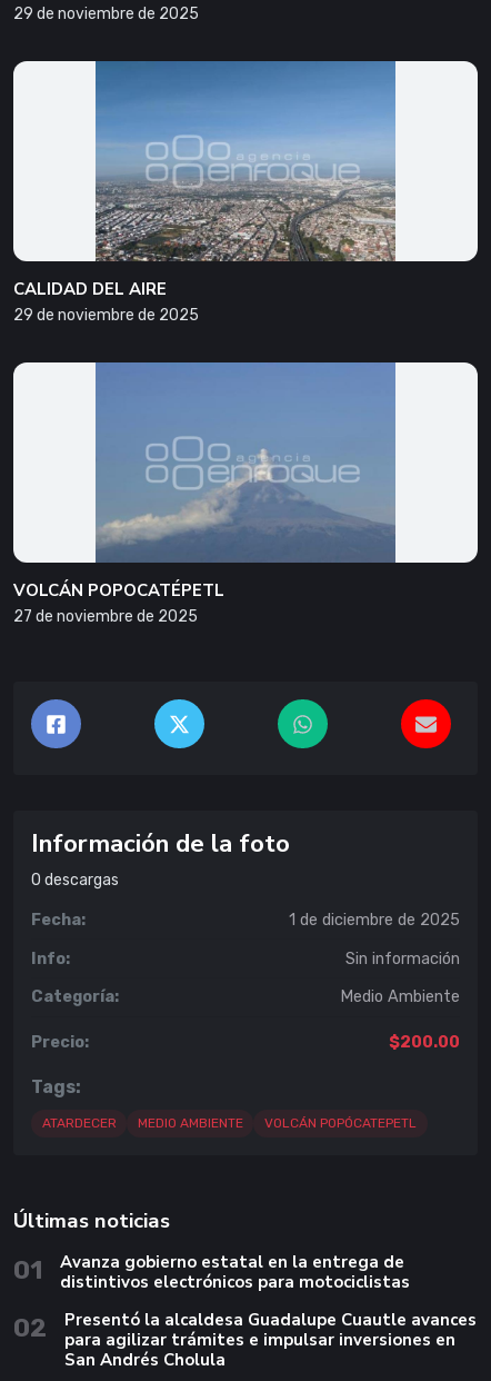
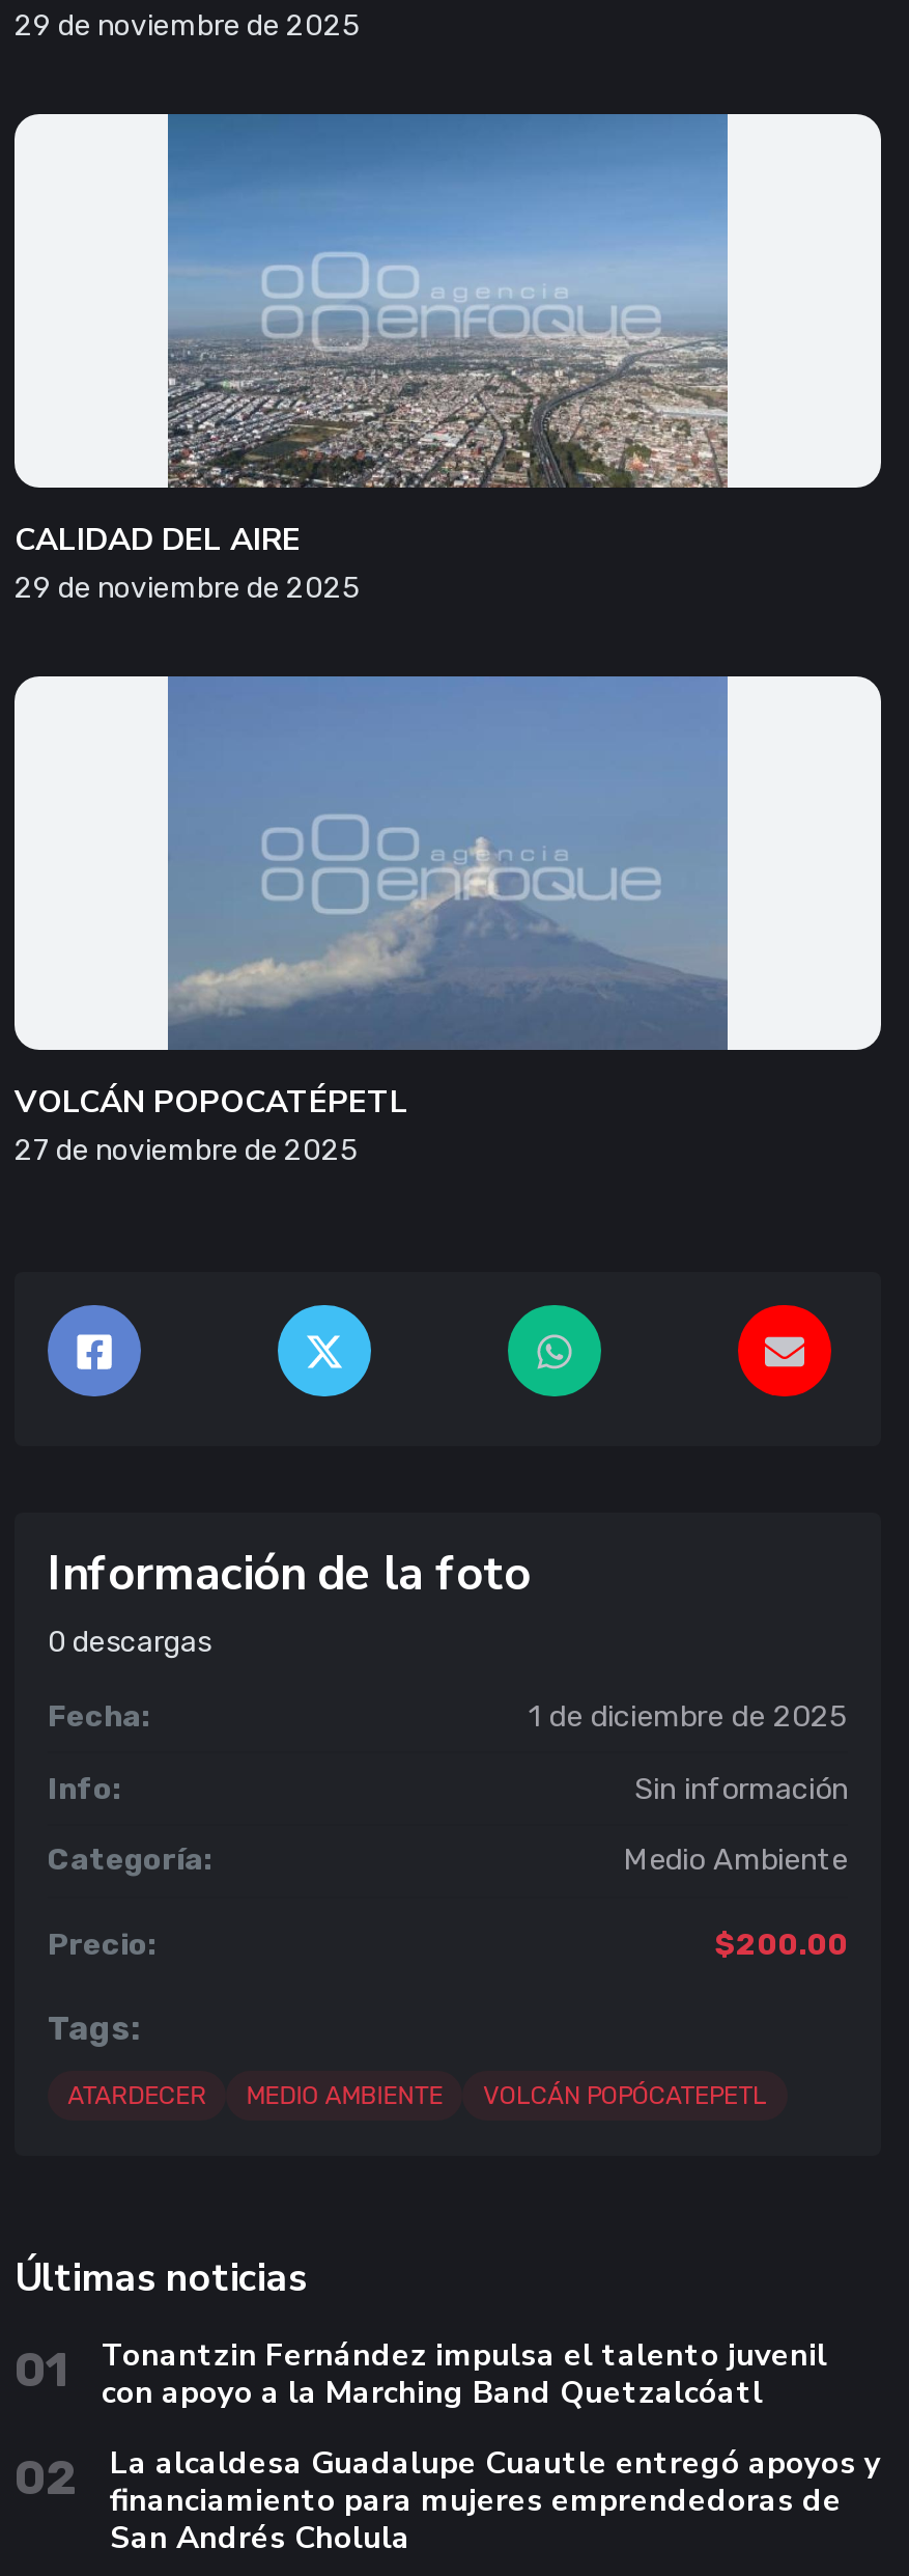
[60,1250,410,1293] Avanza gobierno estatal en la entrega de | distintivos electrónicos para motociclistas -> [102,2333,827,2412] Tonantzin Fernández impulsa el talento juvenil | con apoyo a la Marching Band Quetzalcóatl
[64,1308,477,1350] Presentó la alcaldesa Guadalupe Cuautle avances | para agilizar trámites e impulsar inversiones en -> [110,2441,881,2520] La alcaldesa Guadalupe Cuautle entregó apoyos y | financiamiento para mujeres emprendedoras de

